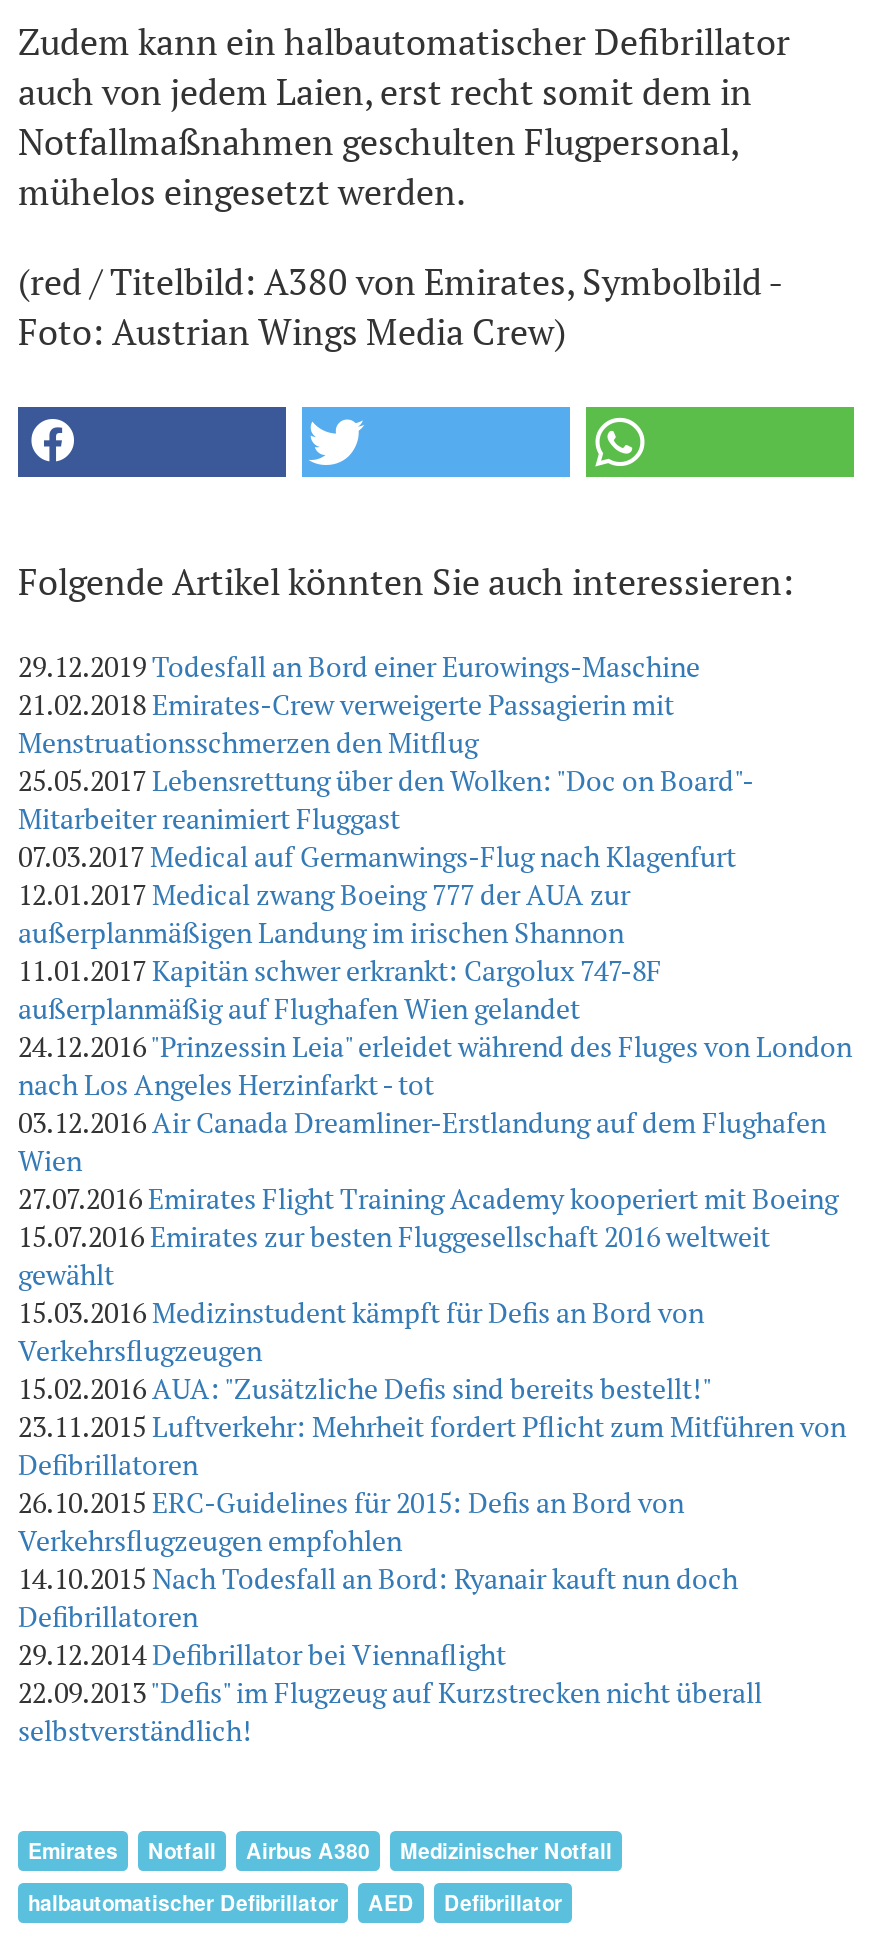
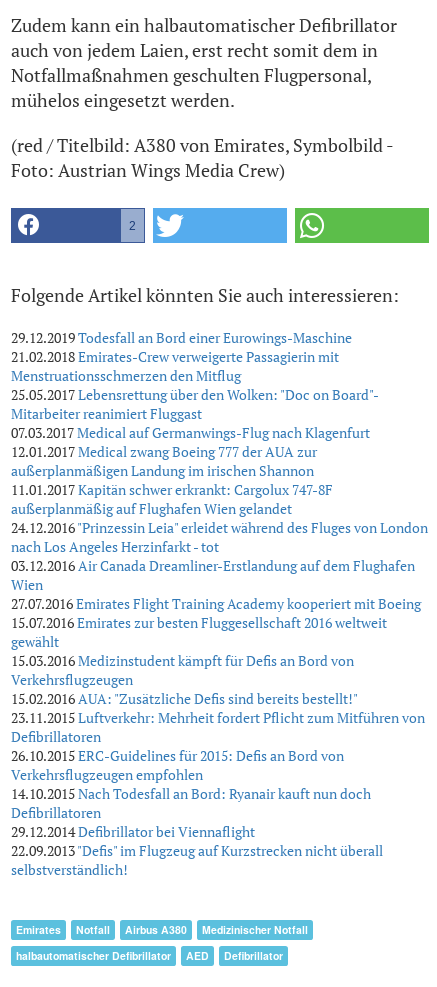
none -> [129,219,136,233] 2

